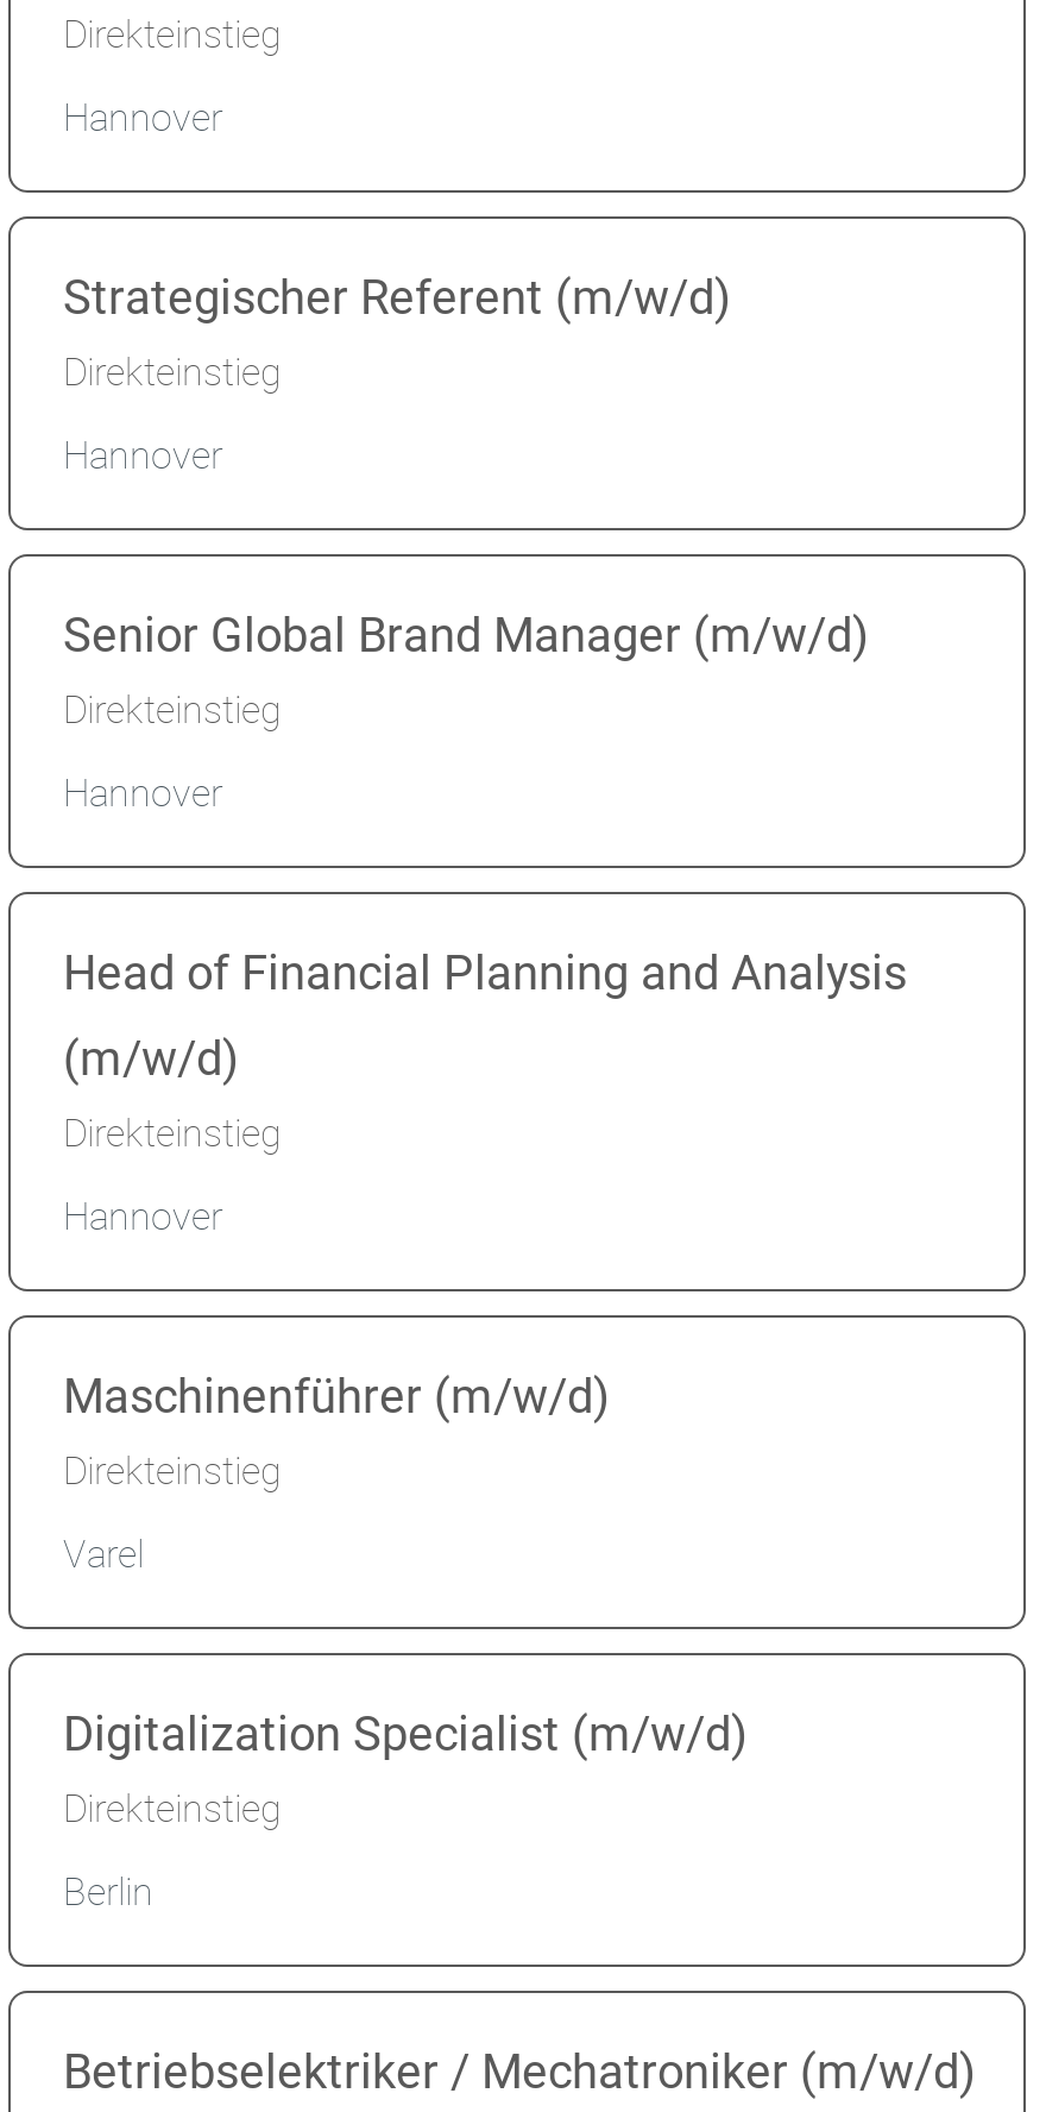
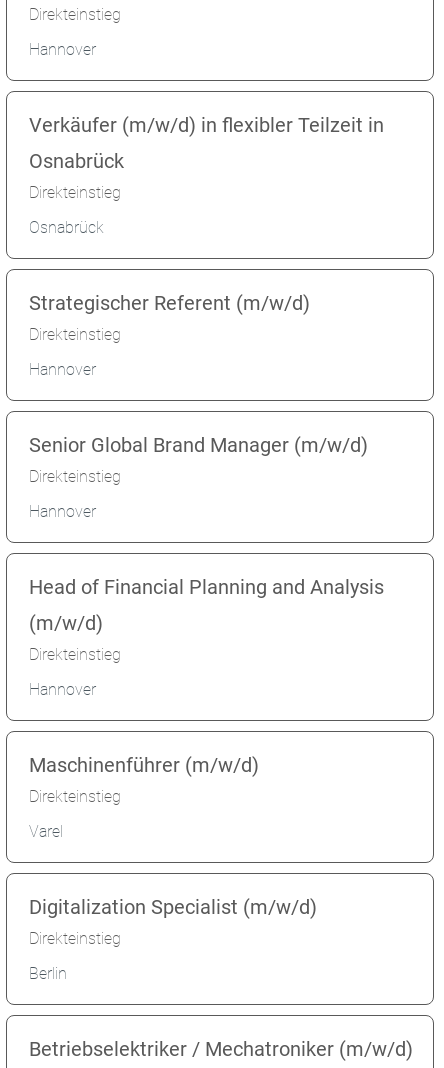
none -> [29,113,384,237] Verkäufer (m/w/d) in flexibler Teilzeit in | Osnabrück | Direkteinstieg | Osnabrück

